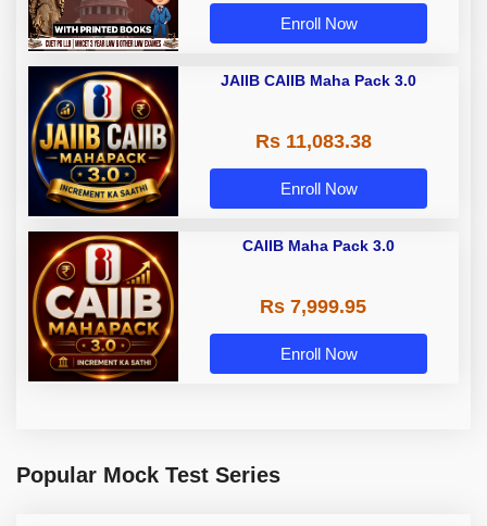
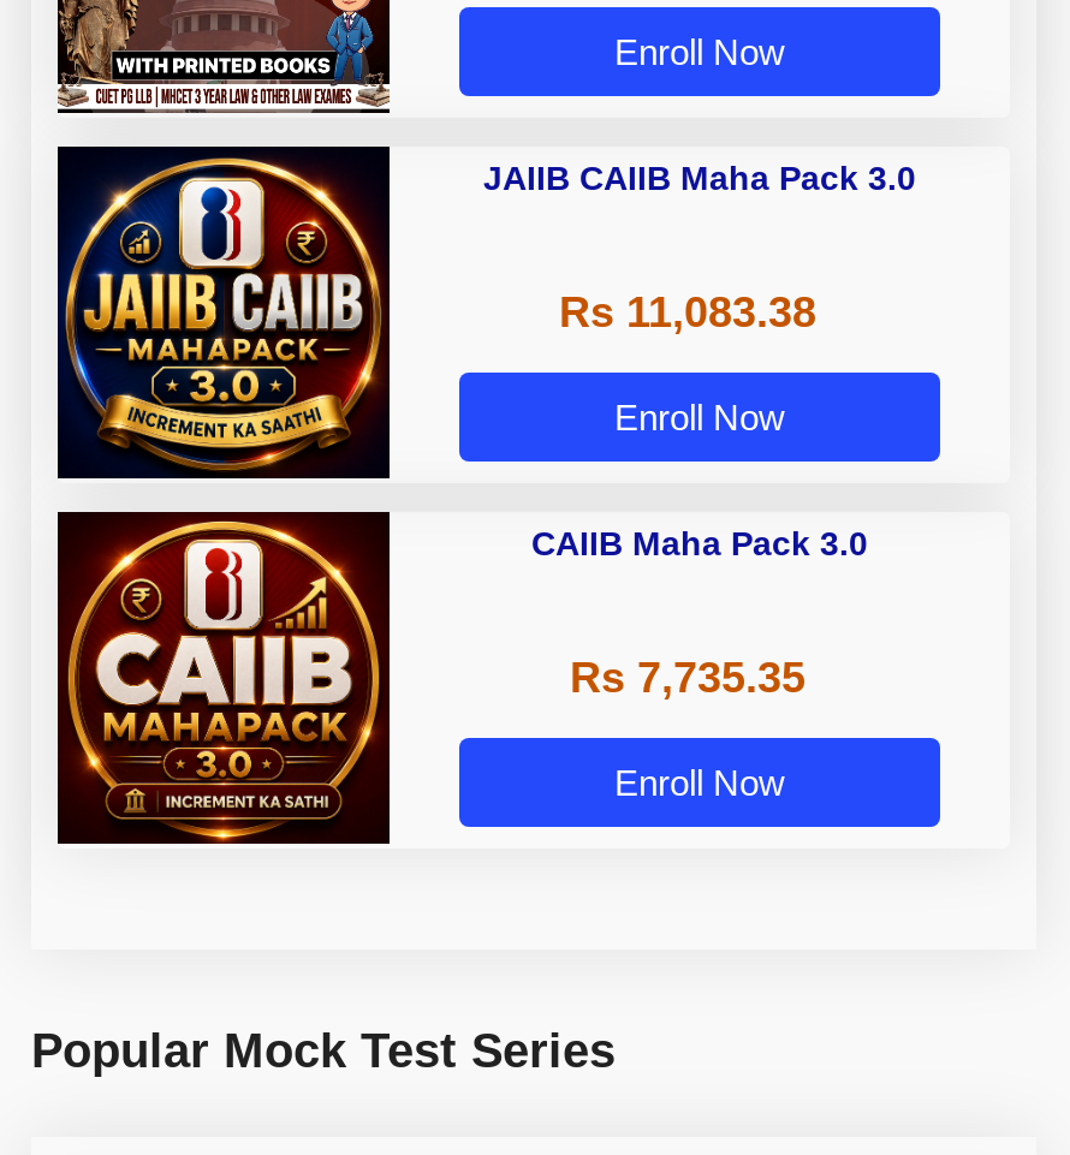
[260,296,366,318] Rs 7,999.95 -> [570,655,806,703] Rs 7,735.35

